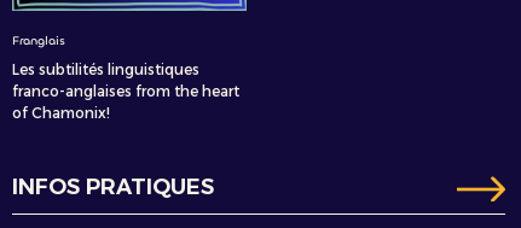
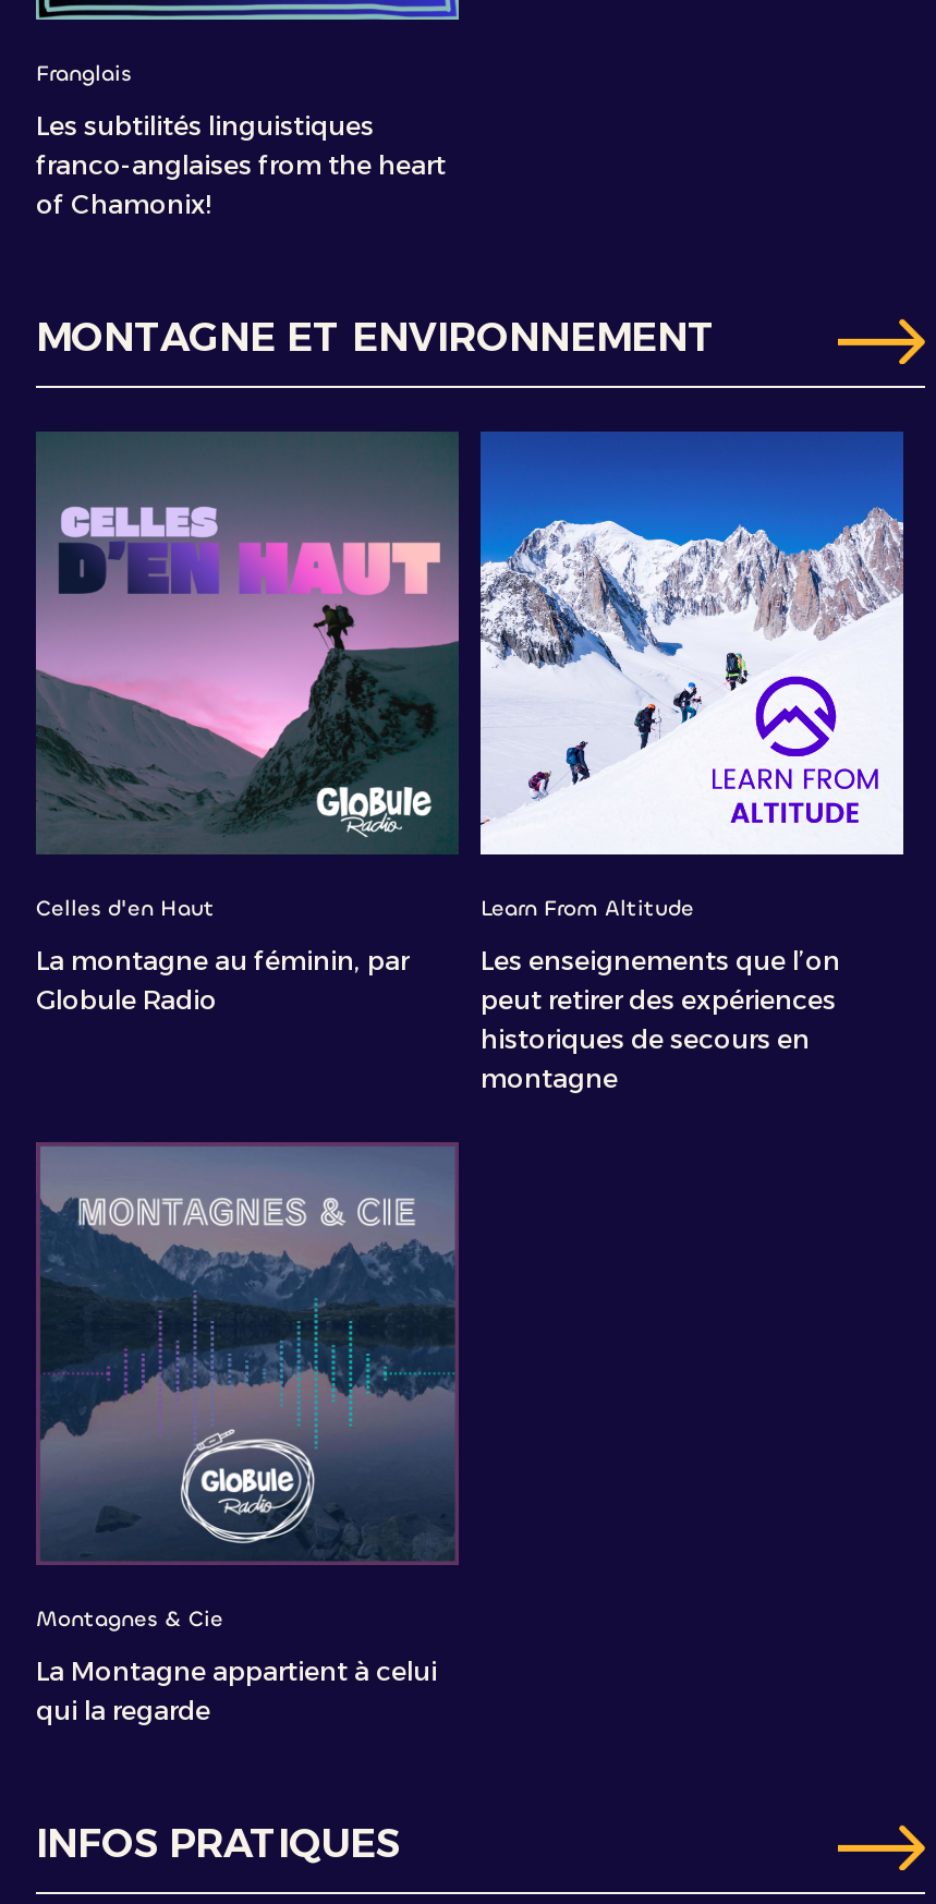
none -> [36,314,716,362] MONTAGNE ET ENVIRONNEMENT
none -> [36,432,459,1016] [image] | Celles d'en Haut | La montagne au féminin, par | Globule Radio
none -> [36,1142,459,1726] [image] | Montagnes & Cie | La Montagne appartient à celui | qui la regarde
none -> [478,429,905,1094] [image] | Learn From Altitude | Les enseignements que l’on | peut retirer des expériences | historiques de secours en | montagne

